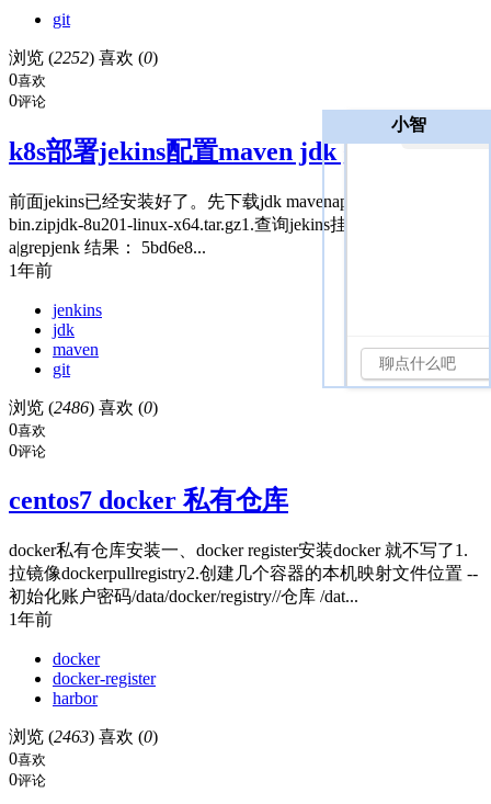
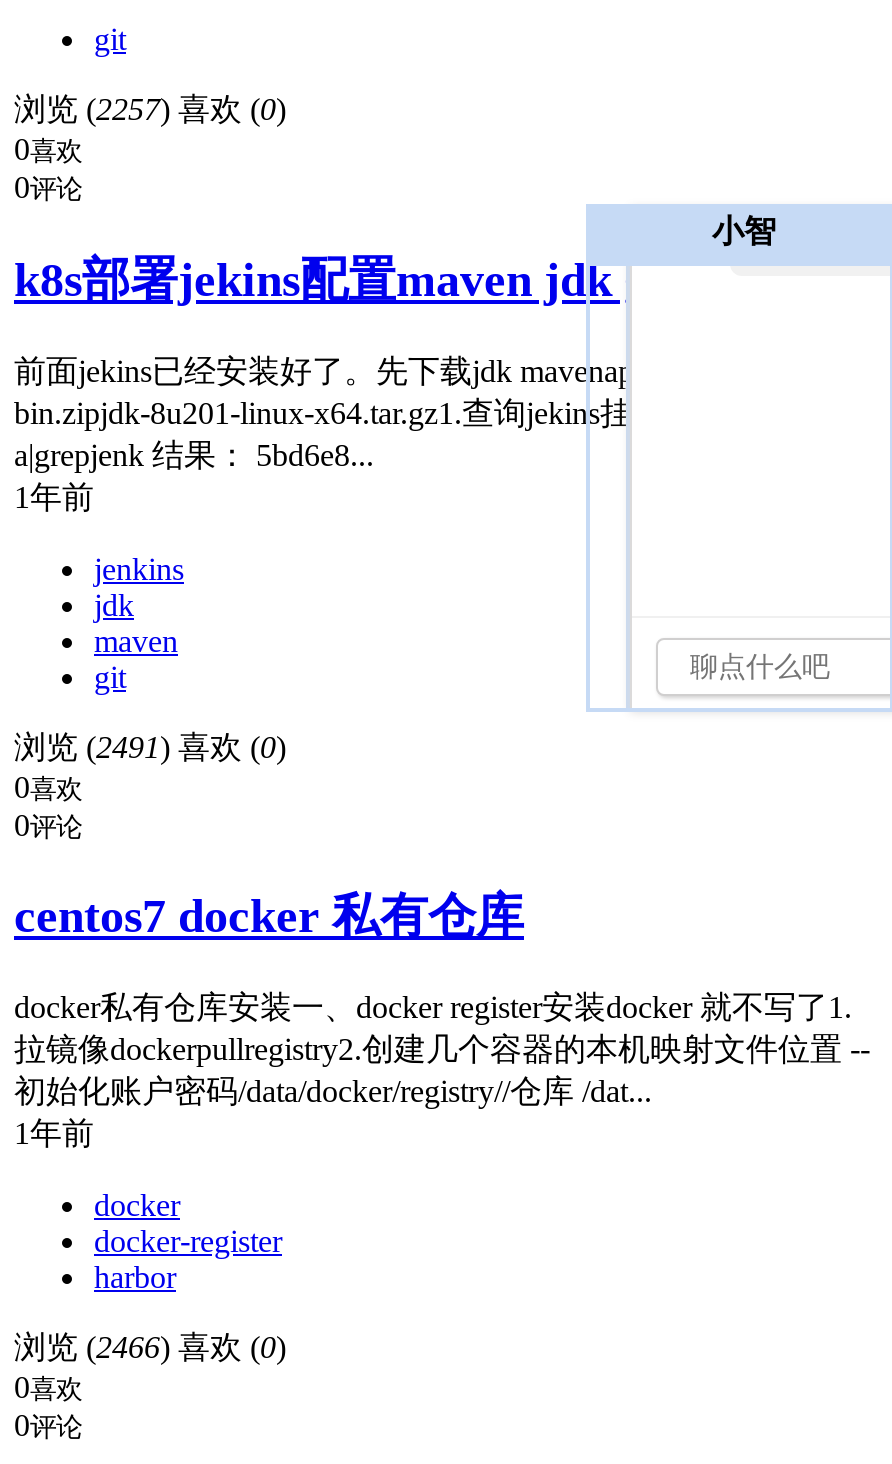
[9,48,158,67] 浏览 (2252) 喜欢 (0) -> [14,92,286,126] 浏览 (2257) 喜欢 (0)
[9,398,158,416] 浏览 (2486) 喜欢 (0) -> [14,729,286,763] 浏览 (2491) 喜欢 (0)
[9,728,158,746] 浏览 (2463) 喜欢 (0) -> [14,1331,286,1365] 浏览 (2466) 喜欢 (0)

